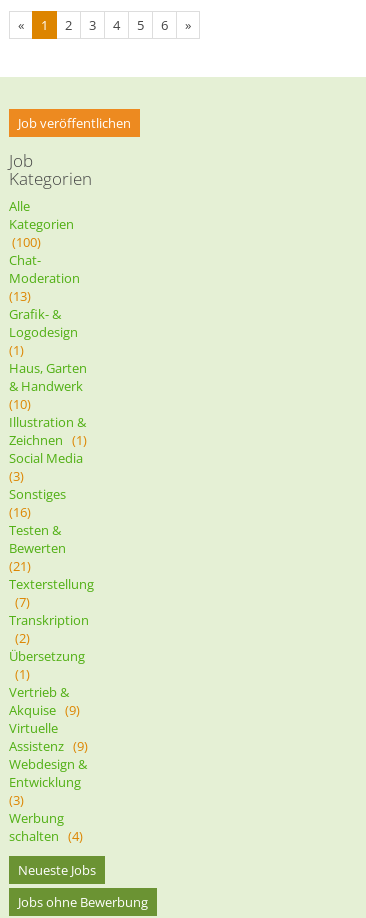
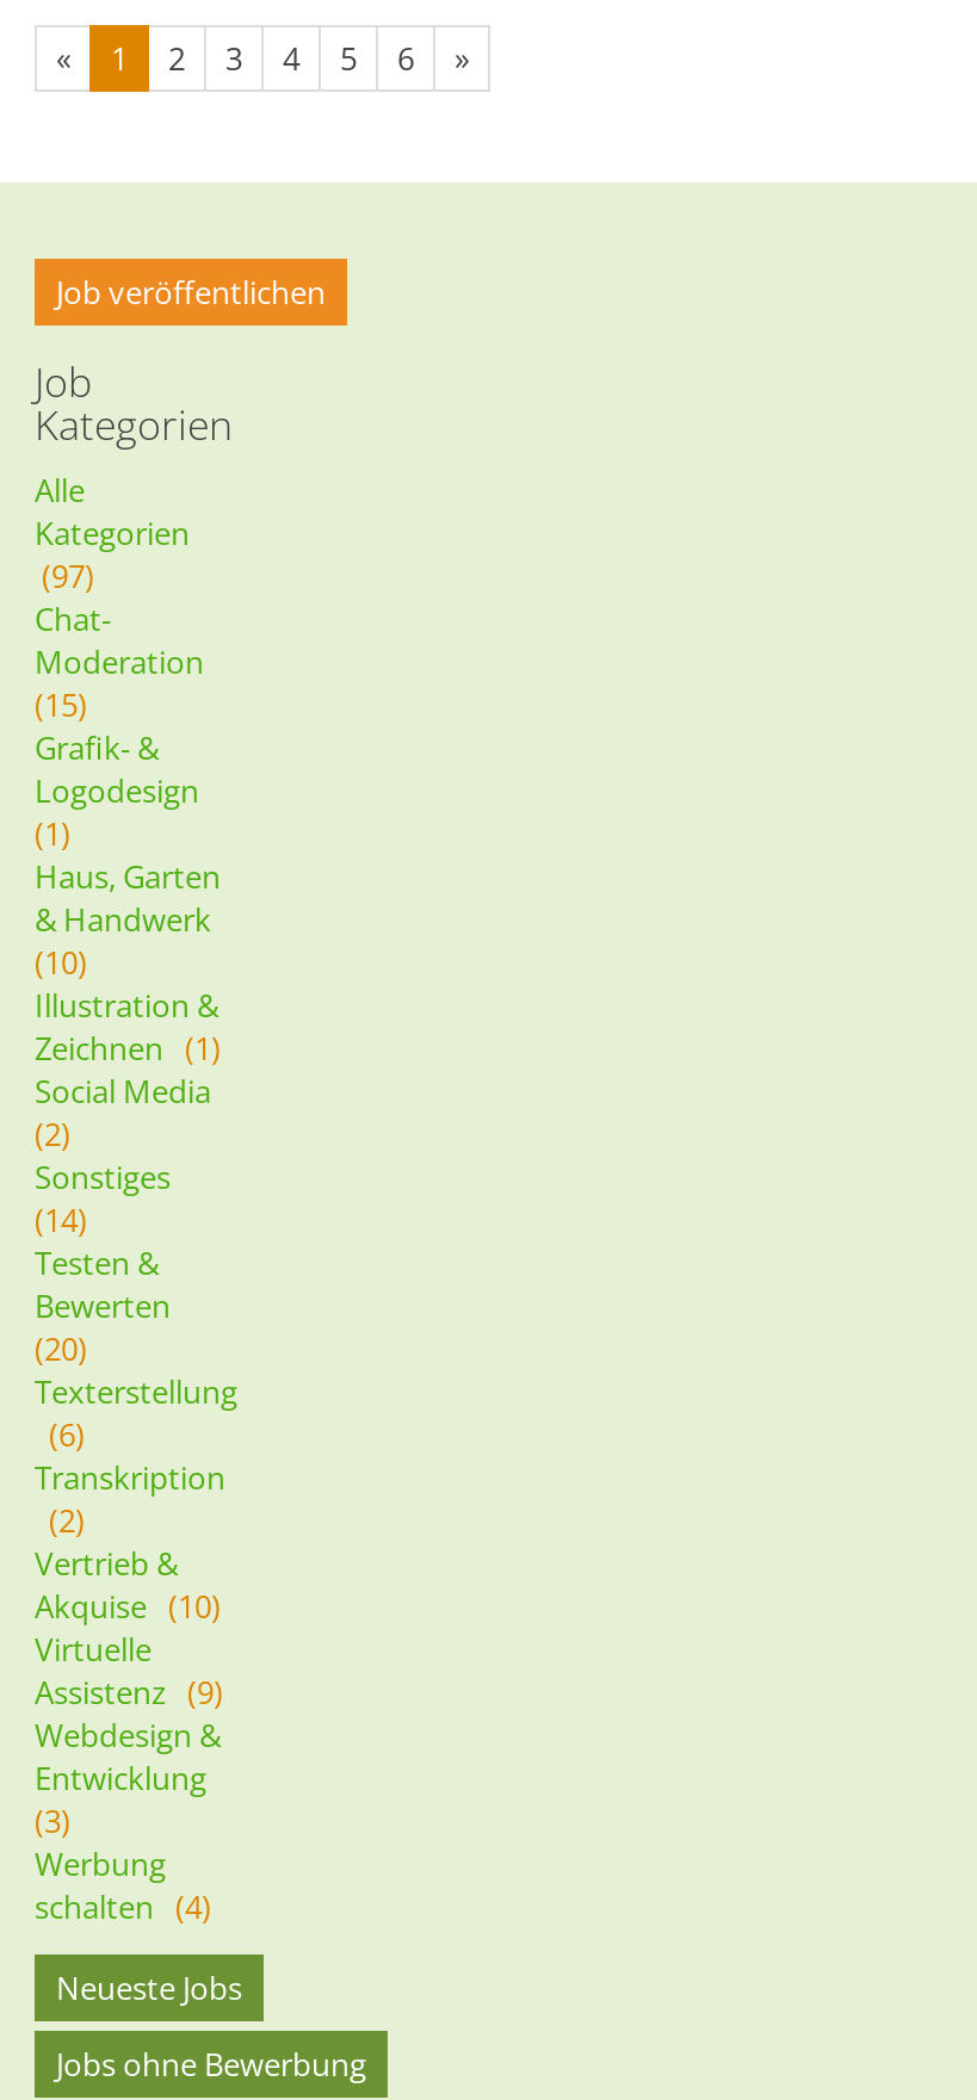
[12,233,41,251] (100) -> [42,555,94,597] (97)
[9,287,31,305] (13) -> [35,683,87,726] (15)
[9,467,24,485] (3) -> [35,1113,70,1156] (2)
[9,503,31,521] (16) -> [35,1198,87,1241] (14)
[9,557,31,575] (21) -> [35,1327,87,1370] (20)
[15,593,30,611] (7) -> [49,1413,85,1456] (6)
[9,647,85,683] Übersetzung | (1) -> none
[9,701,80,719] Akquise (9) -> [35,1585,221,1628] Akquise (10)

